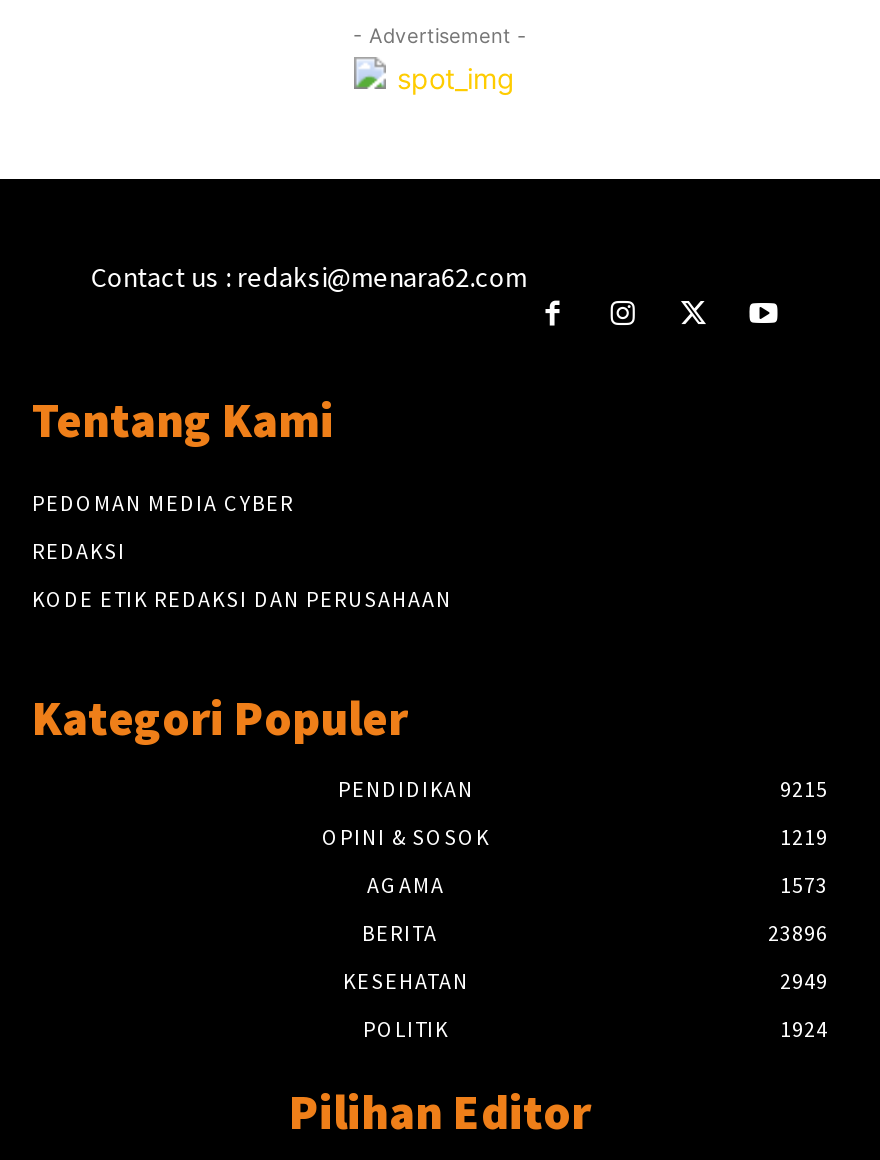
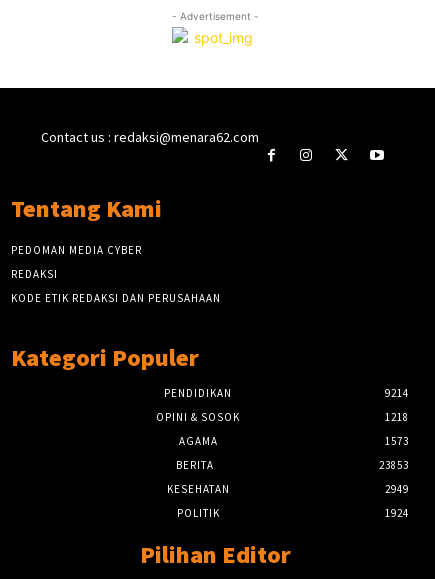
[780,775,828,803] 9215 -> [385,386,409,400] 9214
[780,823,828,851] 1219 -> [385,410,409,424] 1218
[768,919,828,947] 23896 -> [379,458,409,472] 23853

